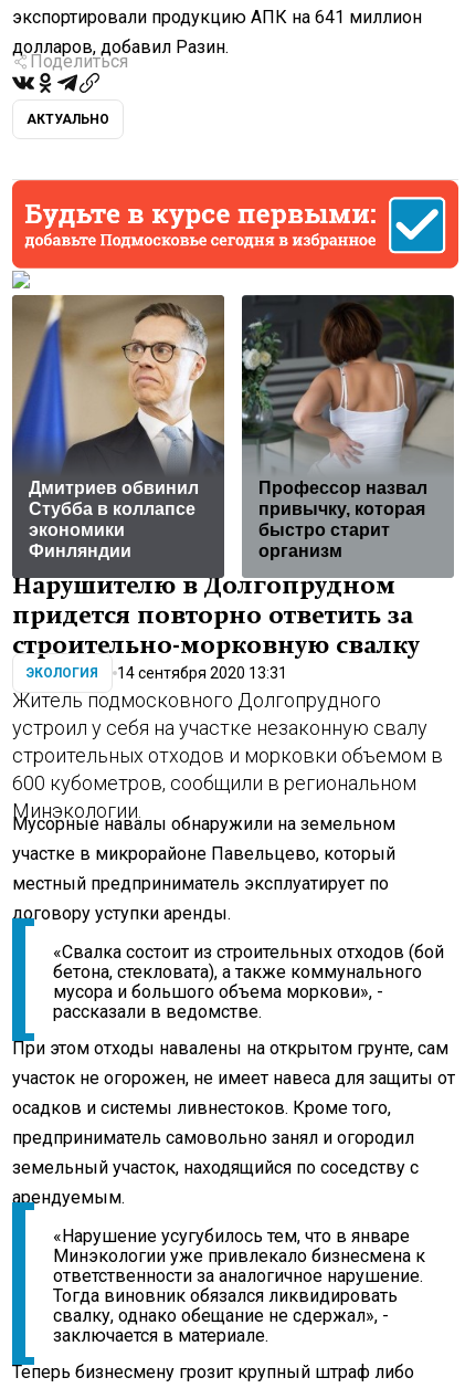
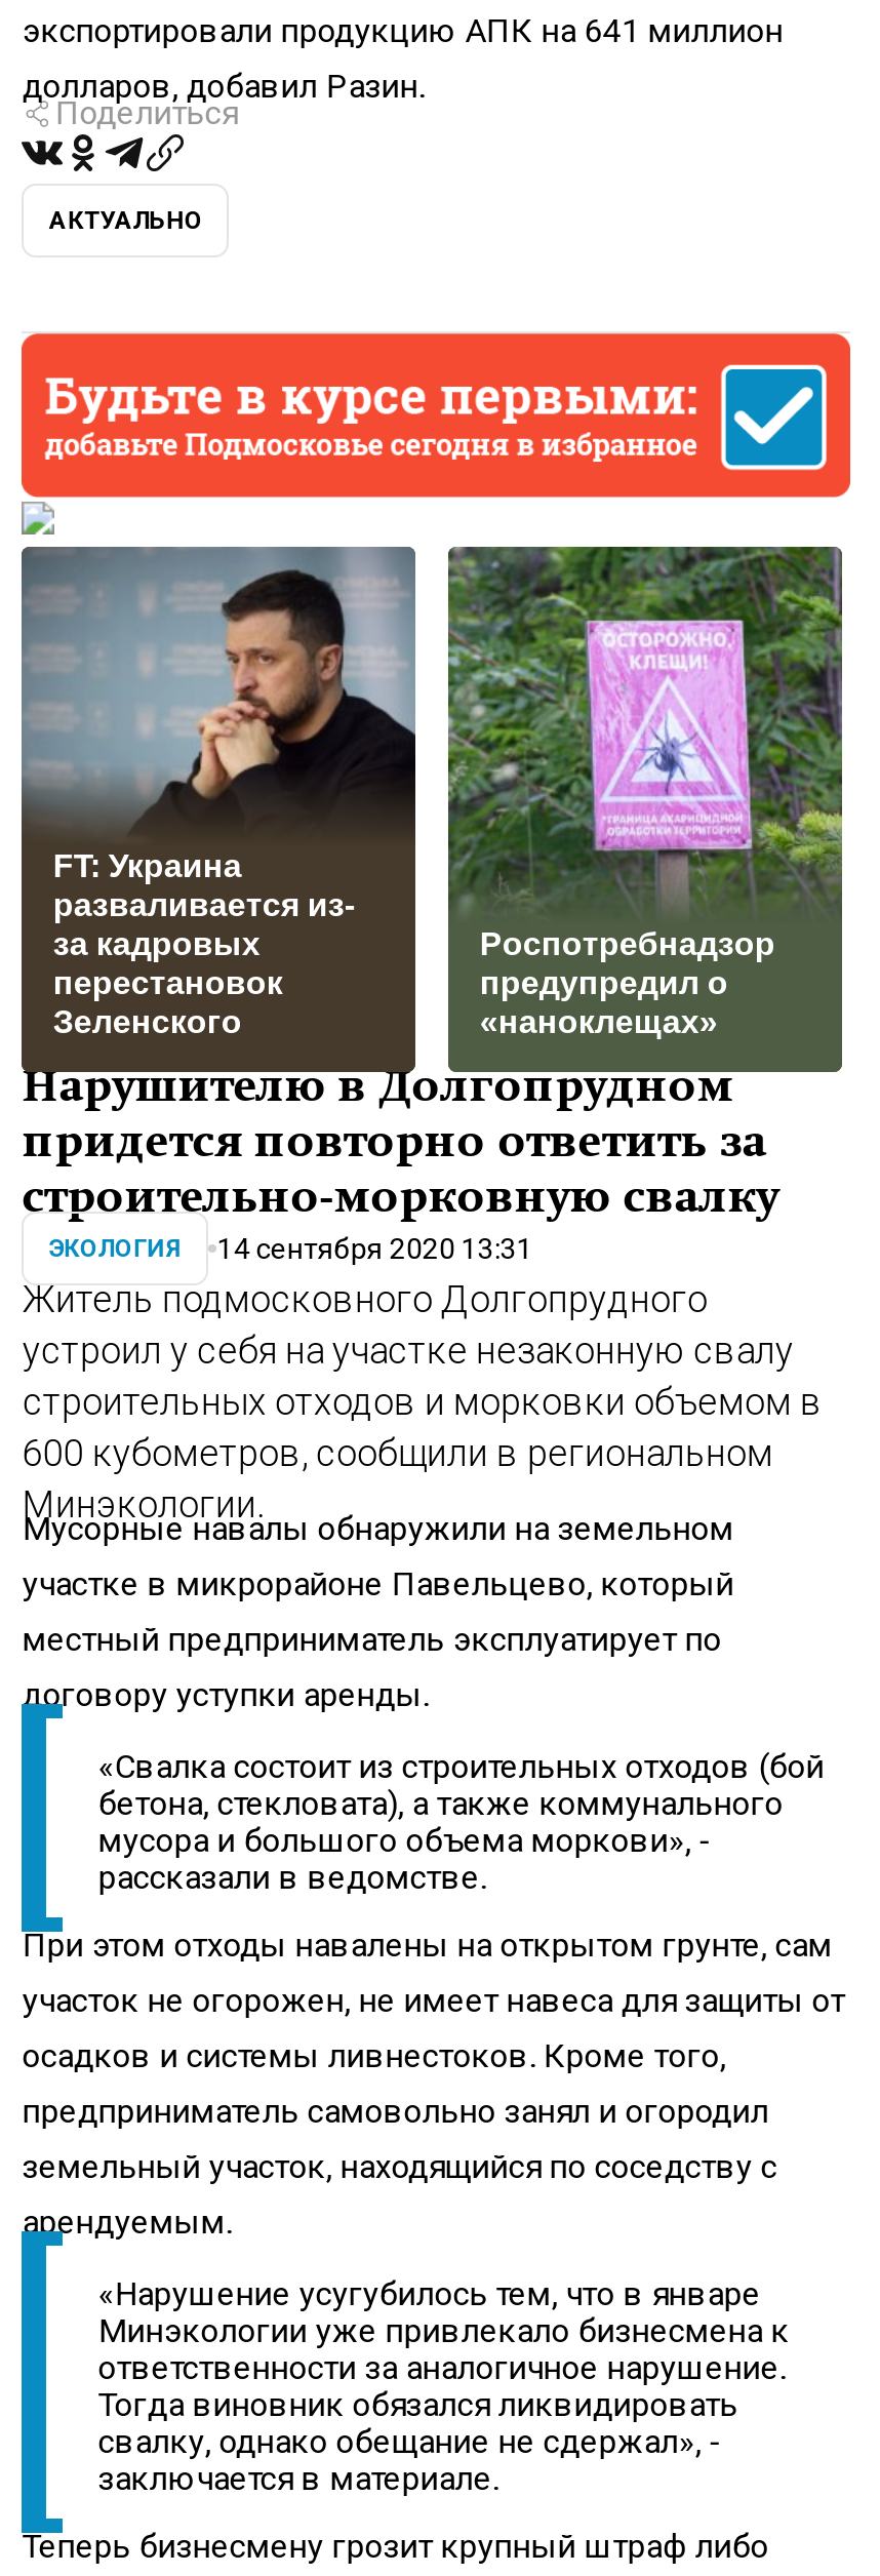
[12,295,225,570] [image] | Дмитриев обвинил | Стубба в коллапсе | экономики | Финляндии -> [22,547,417,1058] [image] | FT: Украина | разваливается из- | за кадровых | перестановок | Зеленского
[241,294,454,577] [image] | Профессор назвал | привычку, которая | быстро старит | организм -> [446,545,842,1072] [image] | Роспотребнадзор | предупредил о | «наноклещах»

